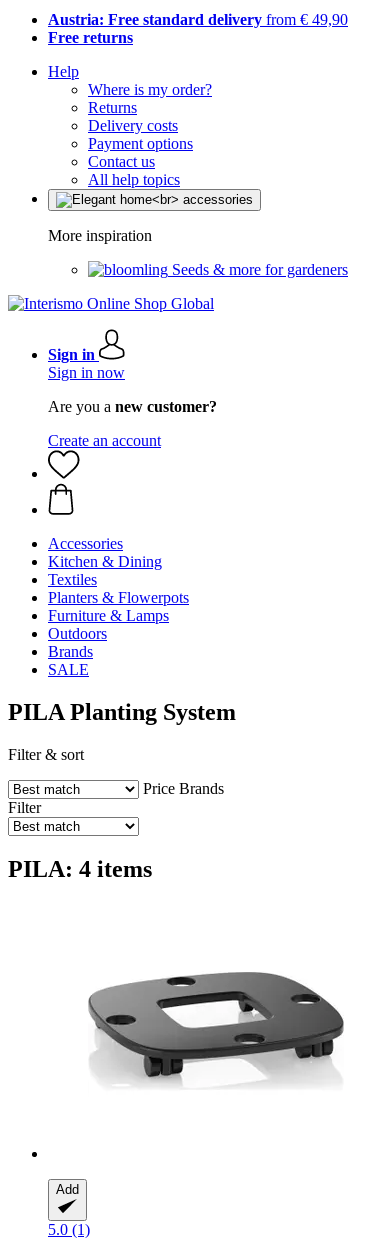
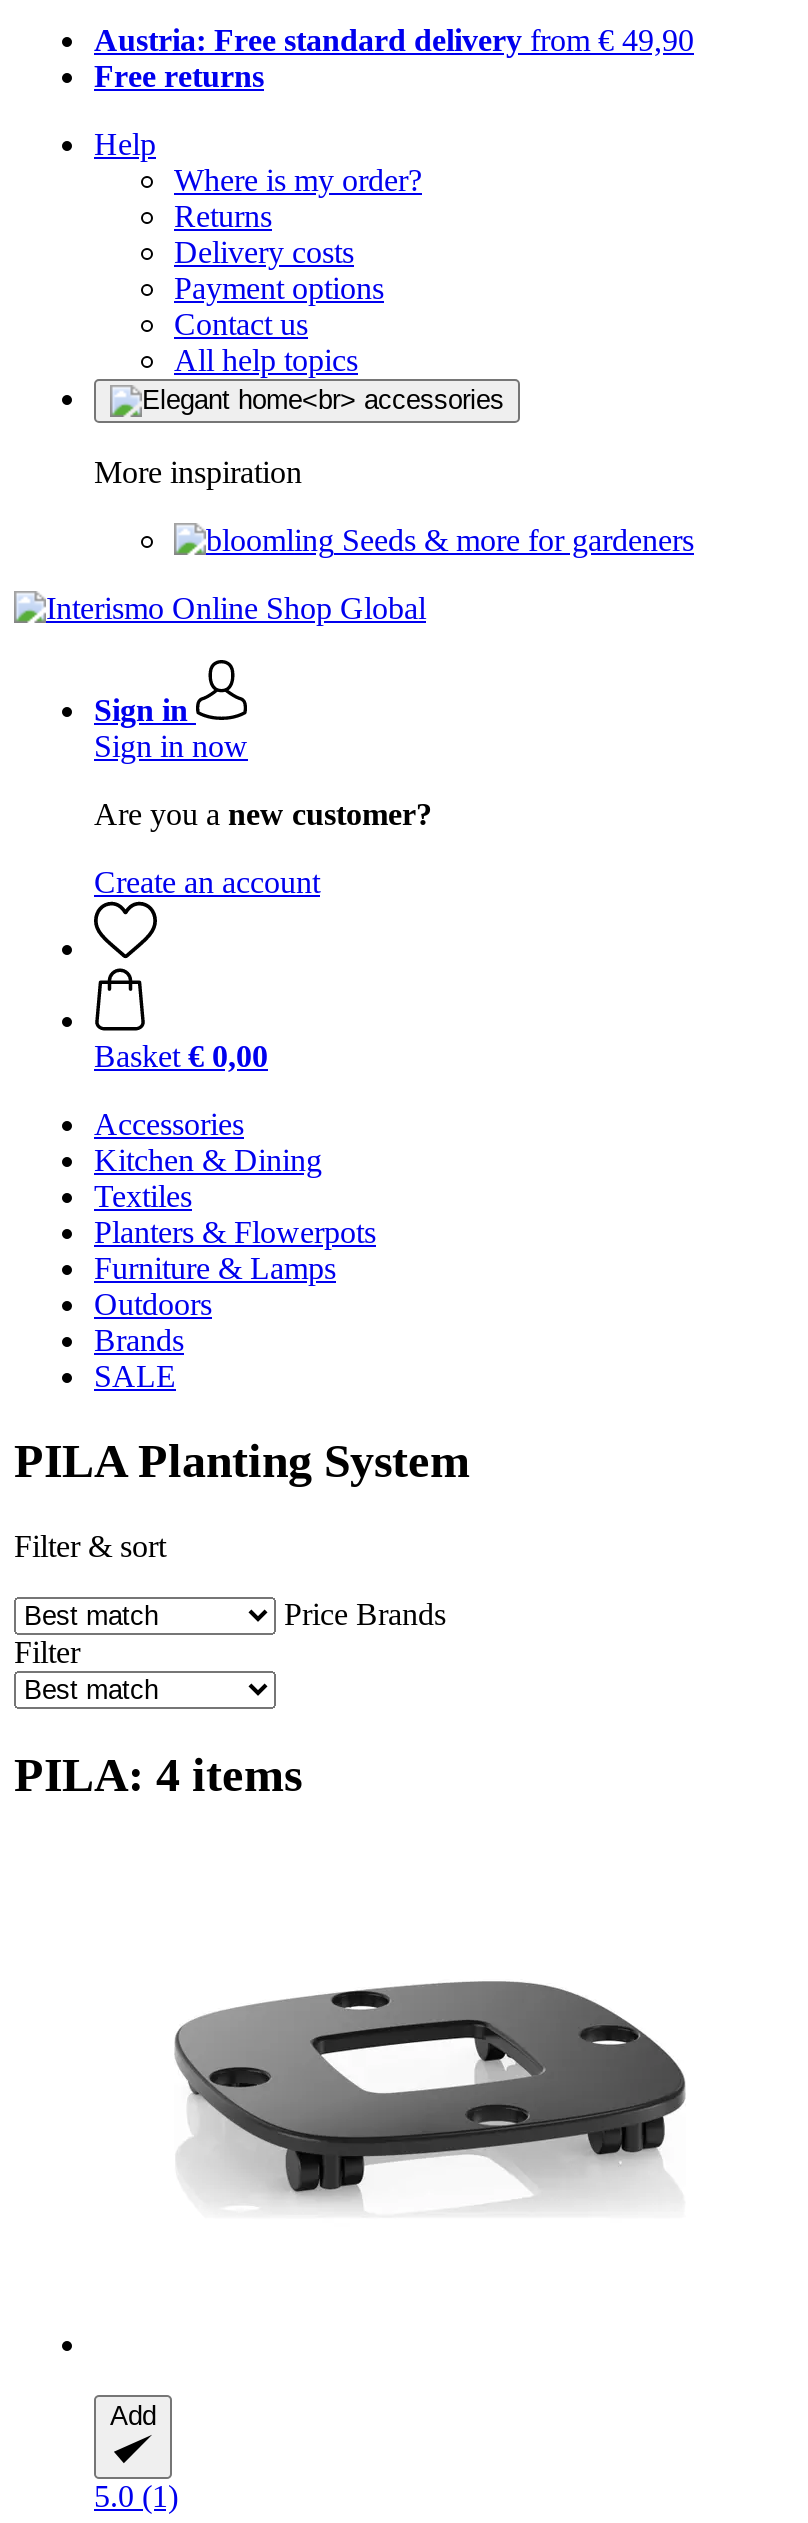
none -> [94,1039,268,1073] Basket € 0,00

